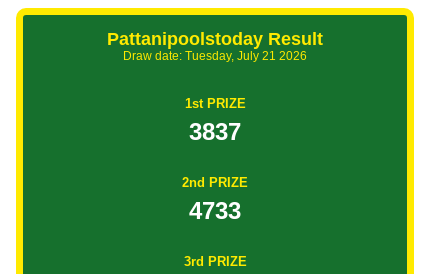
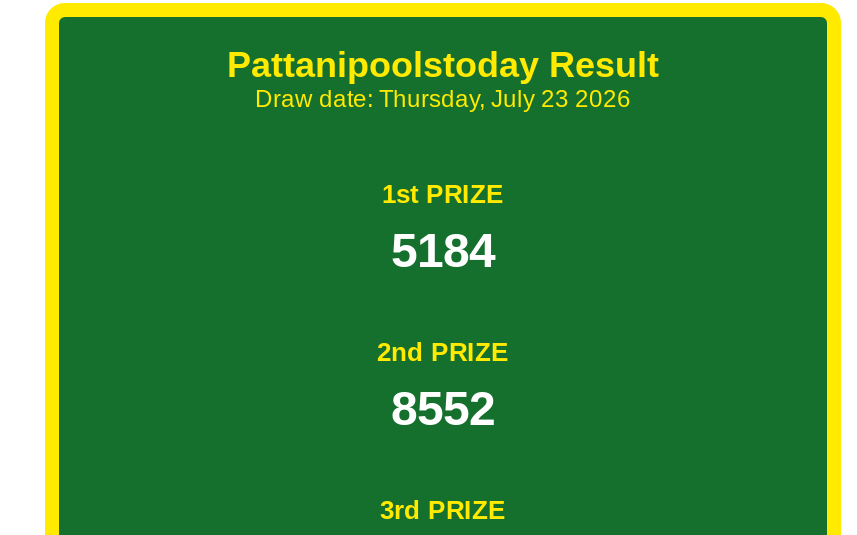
[123,49,307,63] Draw date: Tuesday, July 21 2026 -> [255,85,631,113] Draw date: Thursday, July 23 2026
[189,118,241,145] 3837 -> [391,223,495,277] 5184
[189,197,241,224] 4733 -> [391,381,495,435] 8552

